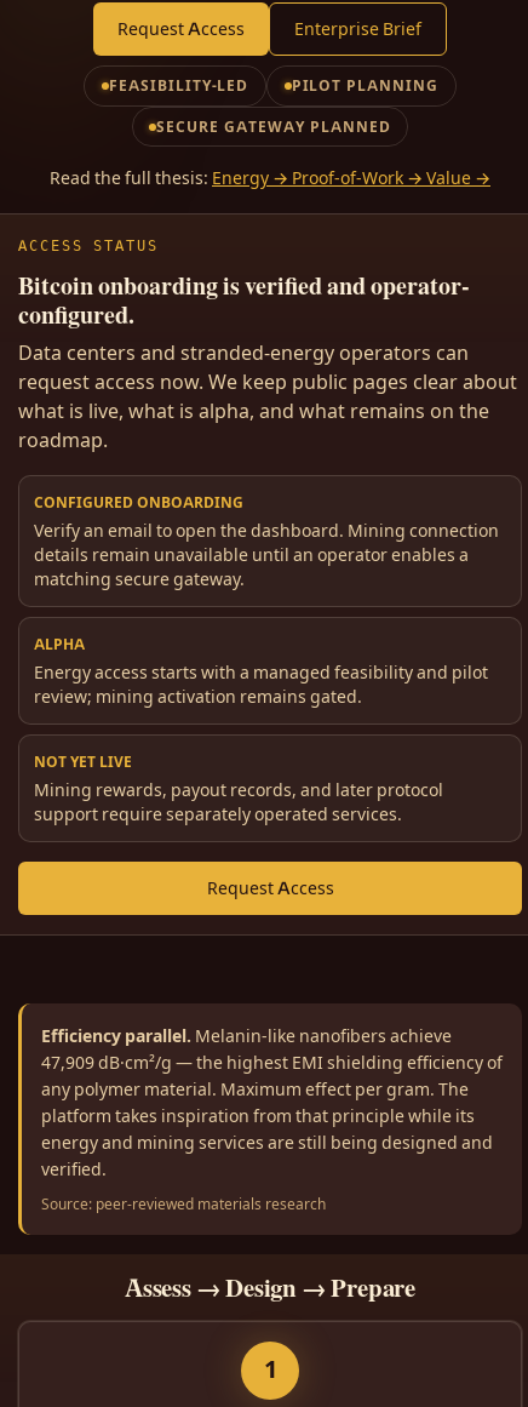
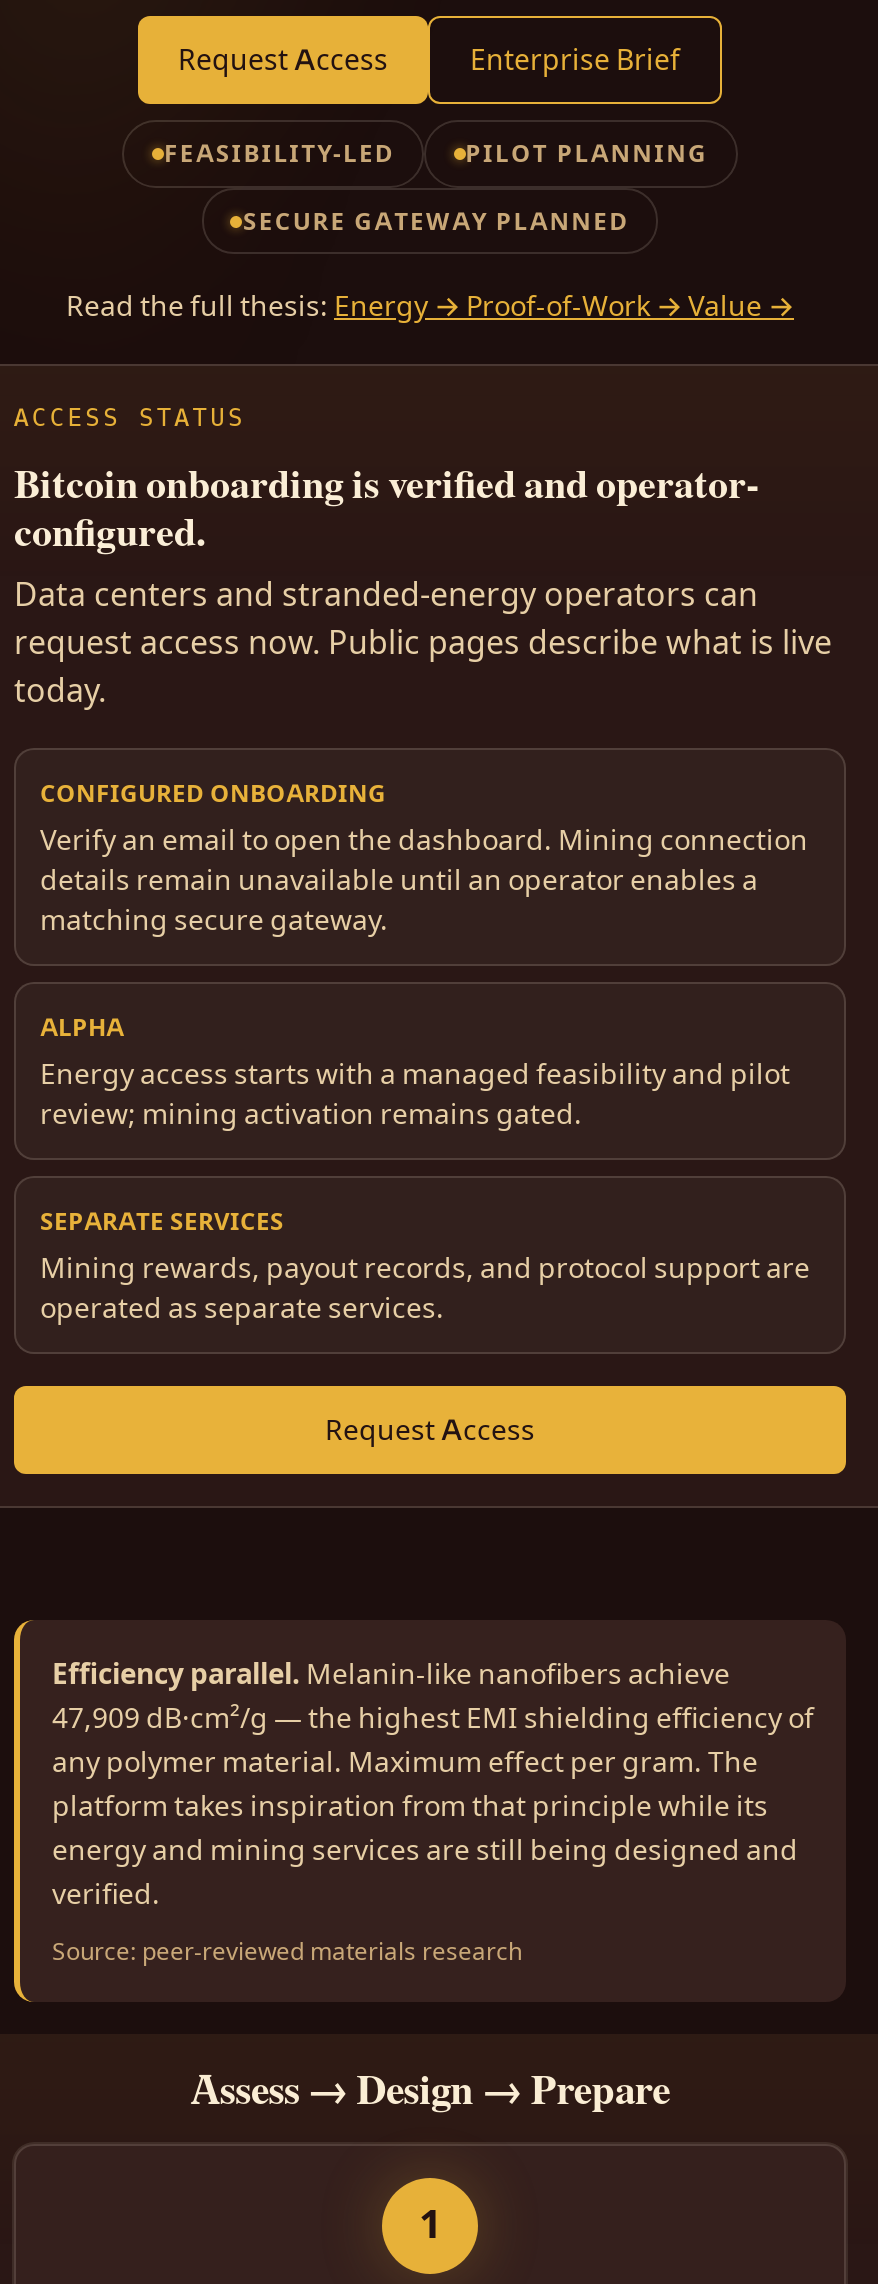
[18,370,517,454] request access now. We keep public pages clear about | what is live, what is alpha, and what remains on the | roadmap. -> [14,623,832,713] request access now. Public pages describe what is live | today.
[34,753,443,826] NOT YET LIVE | Mining rewards, payout records, and later protocol | support require separately operated services. -> [40,1207,810,1327] SEPARATE SERVICES | Mining rewards, payout records, and protocol support are | operated as separate services.

